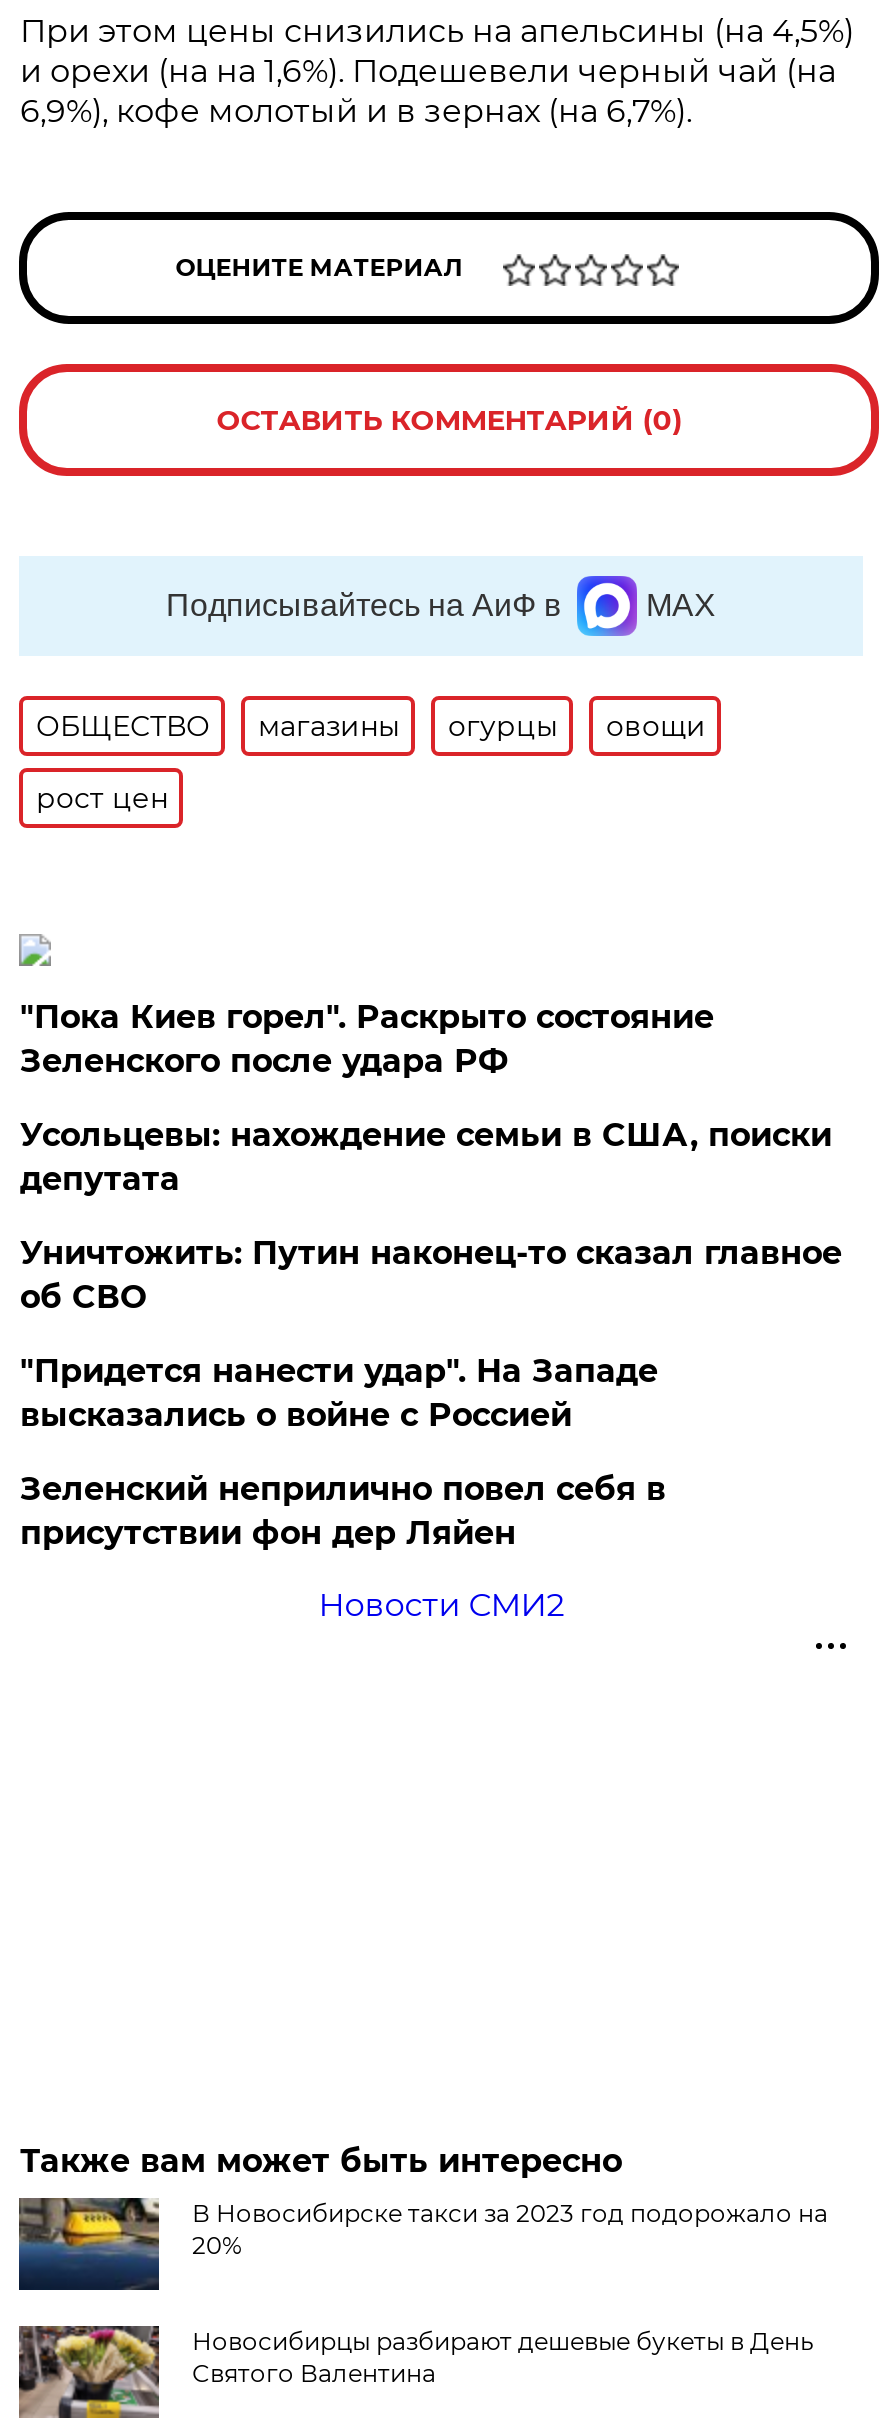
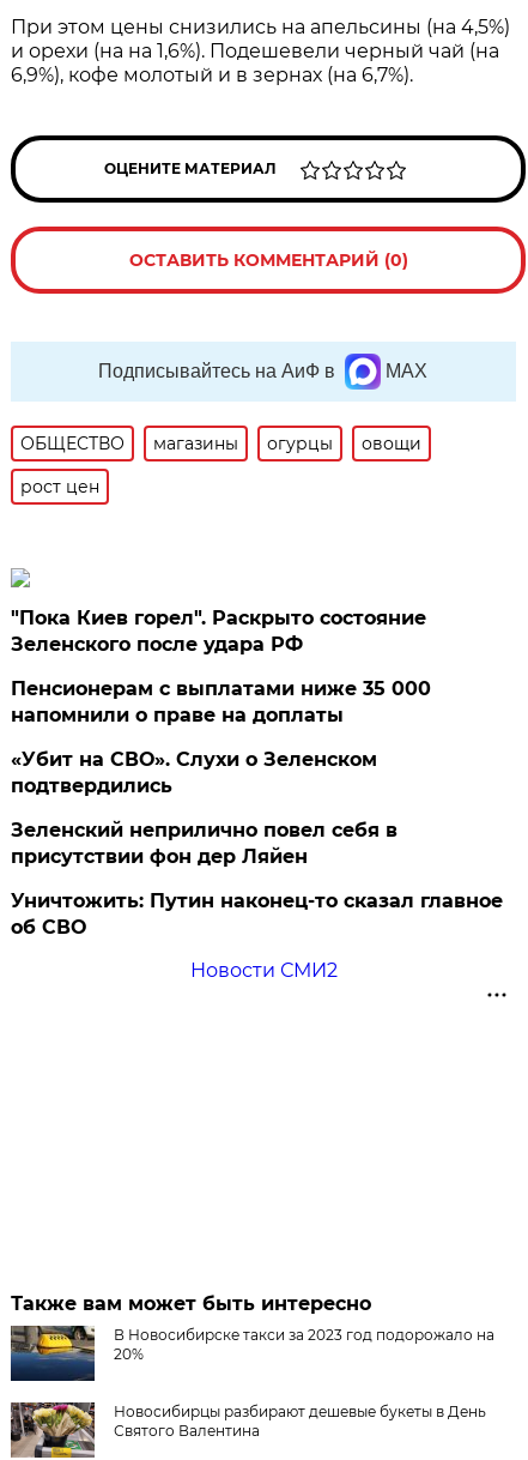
[20,1116,832,1434] Усольцевы: нахождение семьи в США, поиски | депутата | "Придется нанести удар". На Западе | высказались о войне с Россией -> [11,677,431,797] Пенсионерам с выплатами ниже 35 000 | напомнили о праве на доплаты | «Убит на СВО». Слухи о Зеленском | подтвердились
moved [20,1234,842,1316] -> [11,889,503,939]: Уничтожить: Путин наконец-то сказал главное | об СВО
moved [20,1470,666,1552] -> [11,819,398,868]: Зеленский неприлично повел cебя в | присутствии фон дер Ляйен

